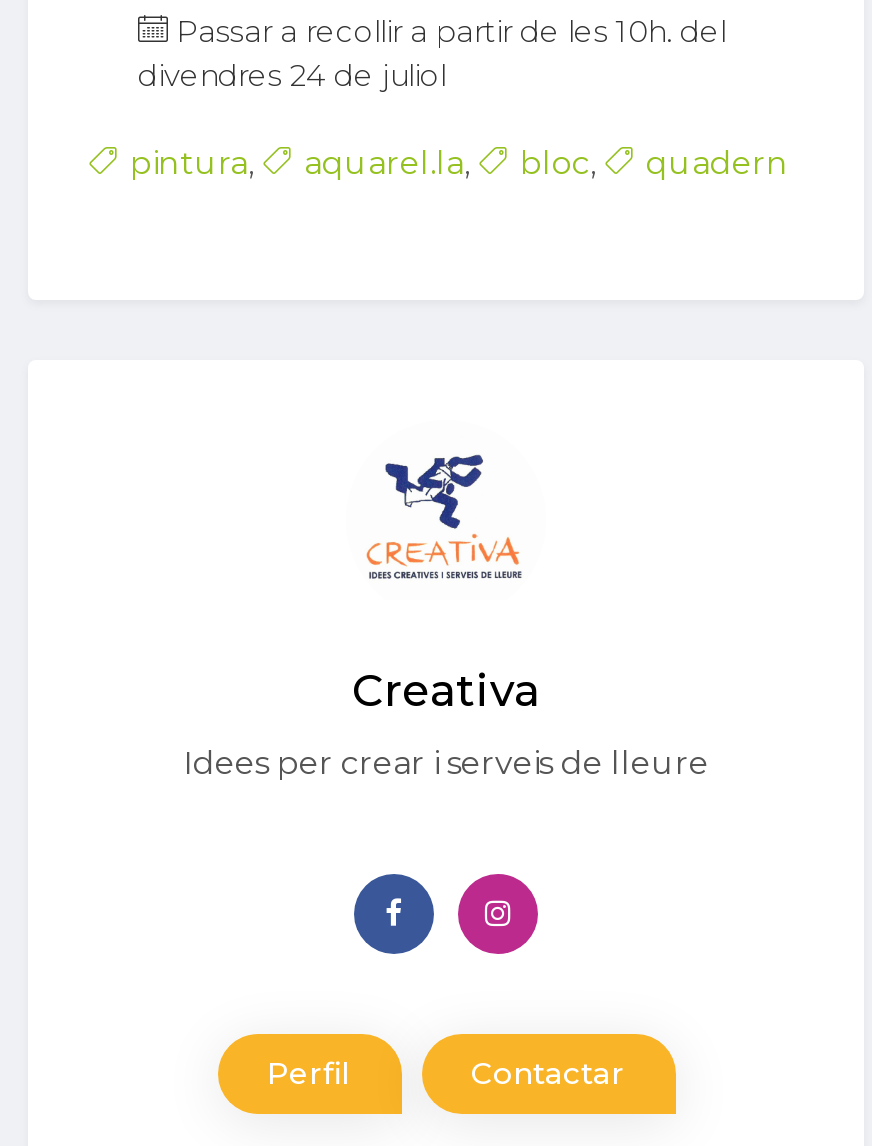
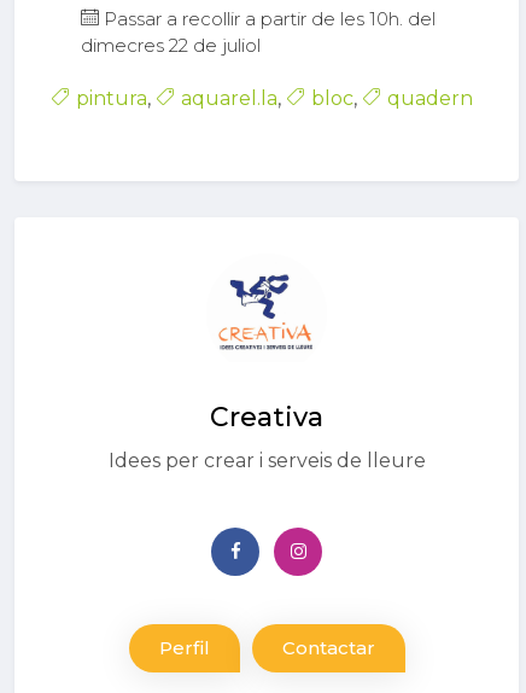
[138,56,446,94] divendres 24 de juliol -> [81,34,261,57] dimecres 22 de juliol

